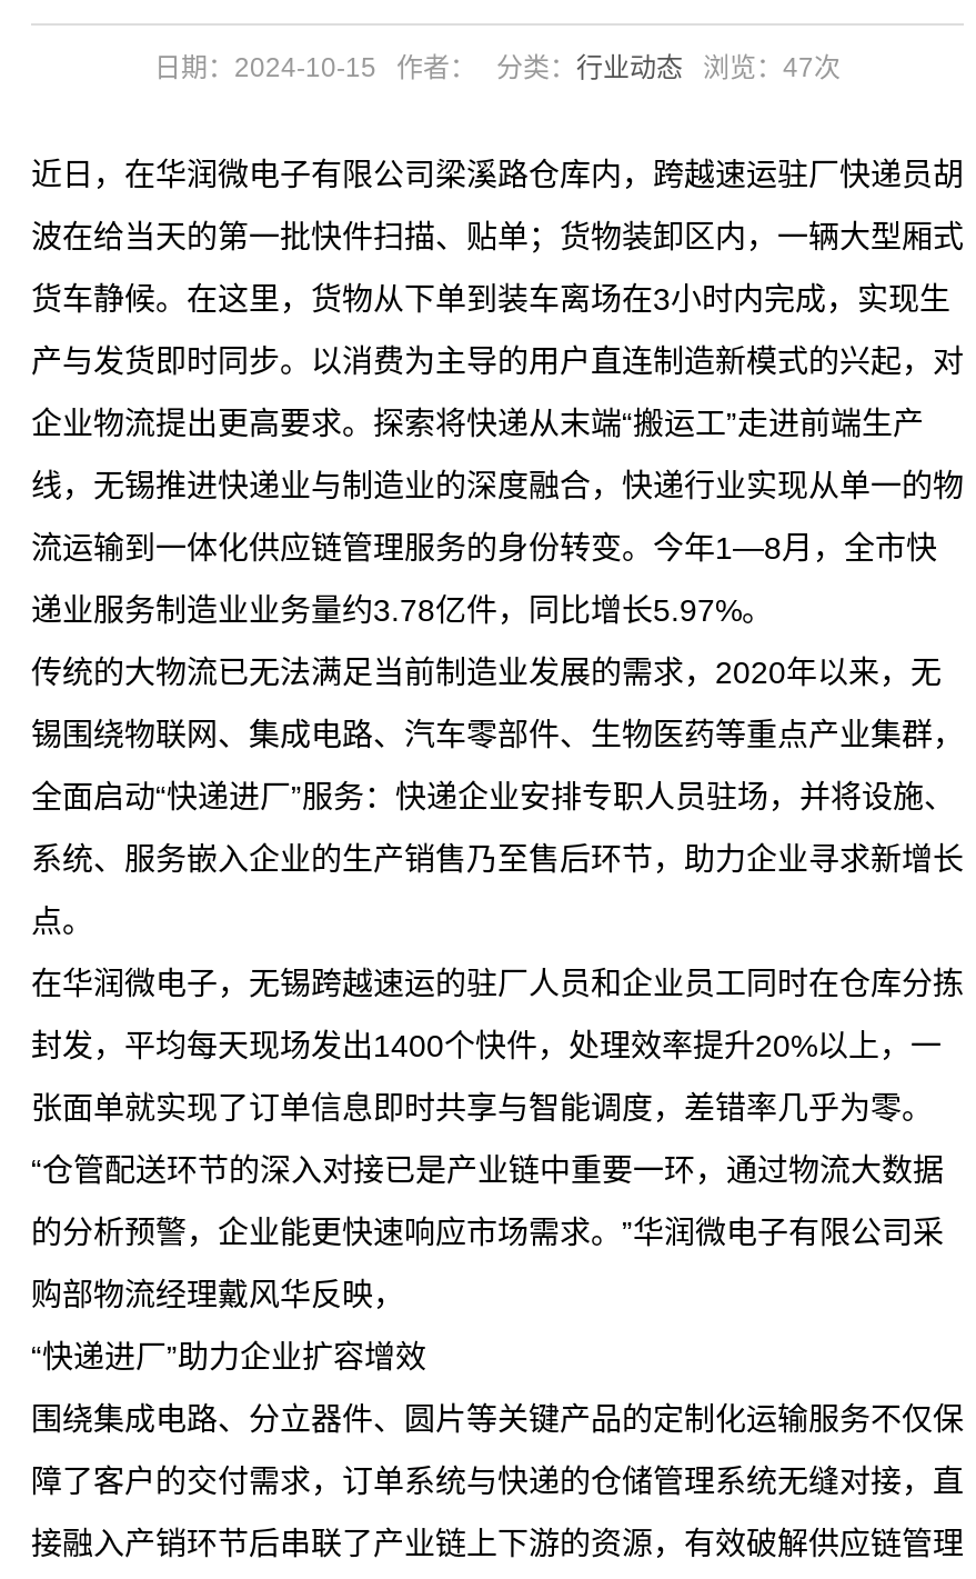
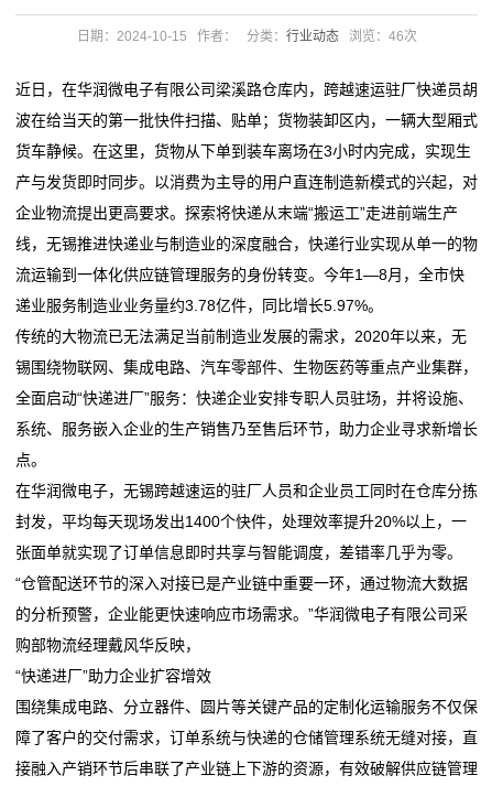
[154,52,841,83] 日期：2024-10-15 作者： 分类：行业动态 浏览：47次 -> [76,28,417,44] 日期：2024-10-15 作者： 分类：行业动态 浏览：46次

